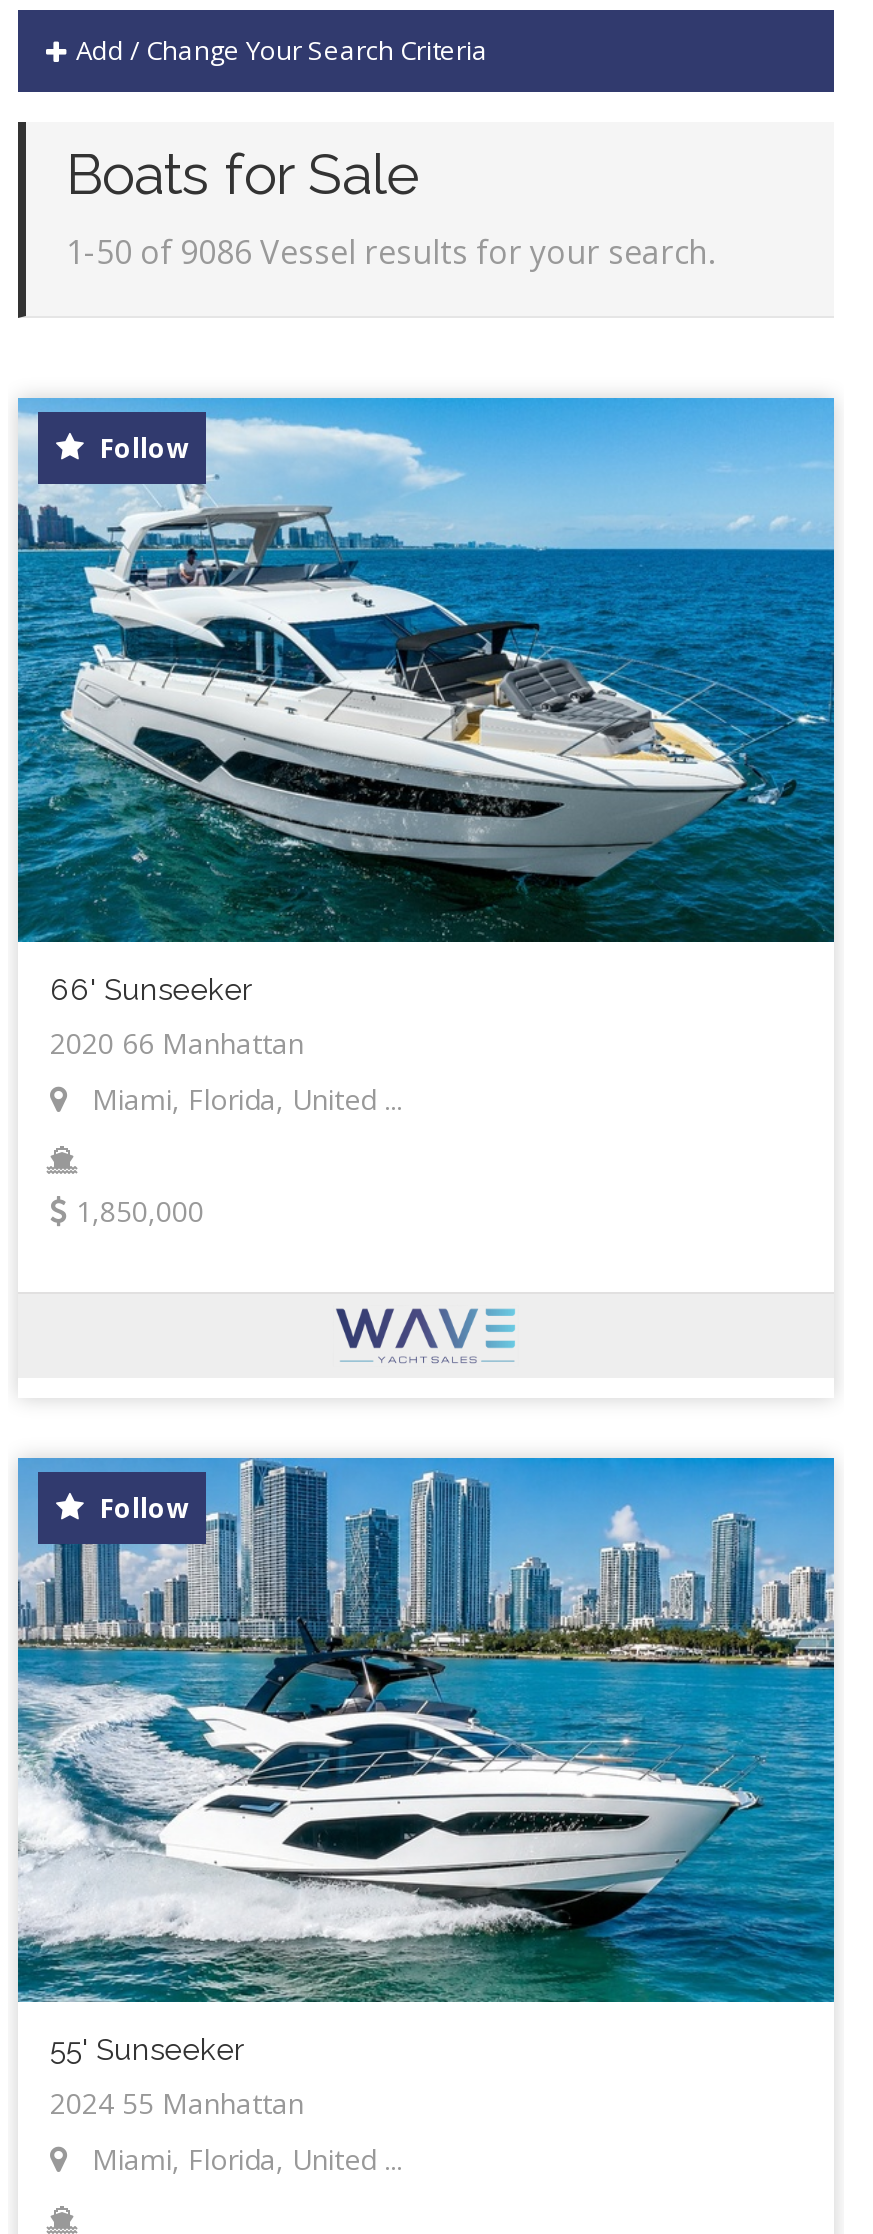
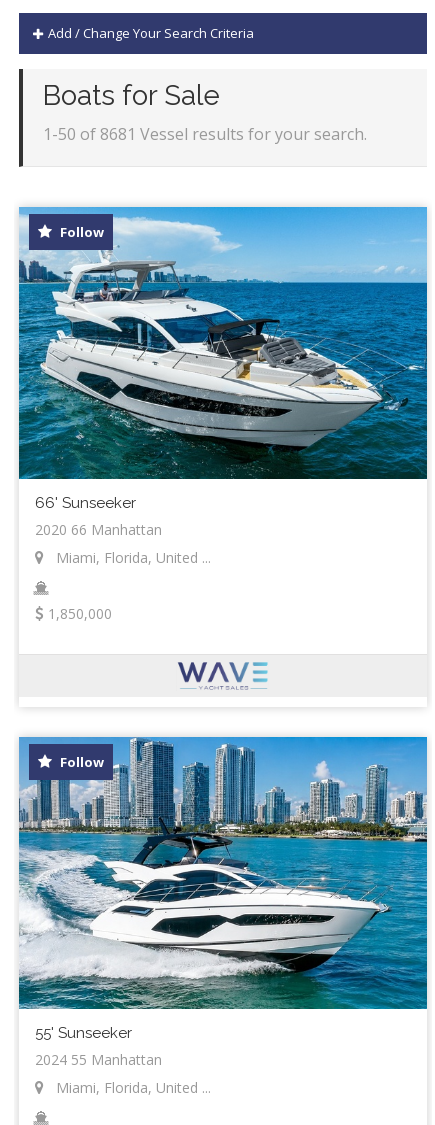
[66,230,714,274] 1-50 of 9086 Vessel results for your search. -> [43,123,367,145] 1-50 of 8681 Vessel results for your search.

